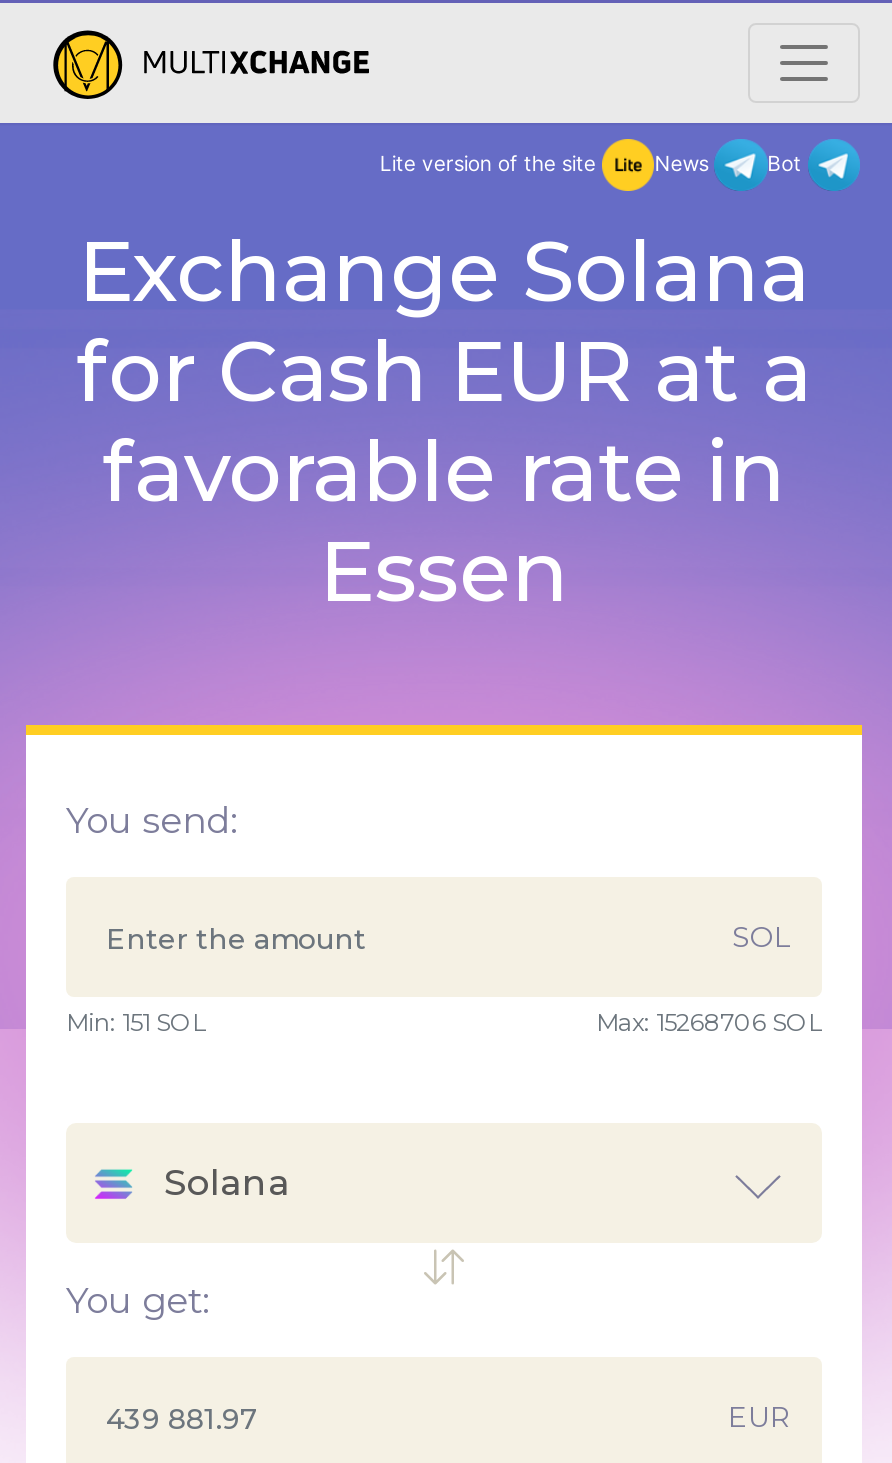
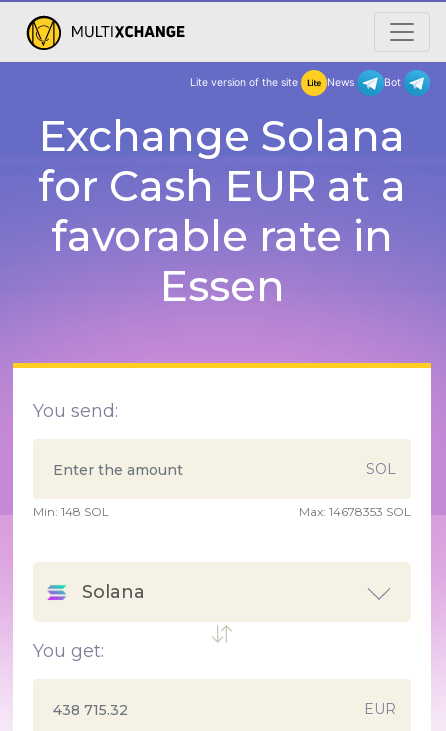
[66,1007,206,1037] Min: 151 SOL -> [33,504,109,519] Min: 148 SOL
[596,1007,822,1037] Max: 15268706 SOL -> [299,504,411,519] Max: 14678353 SOL

